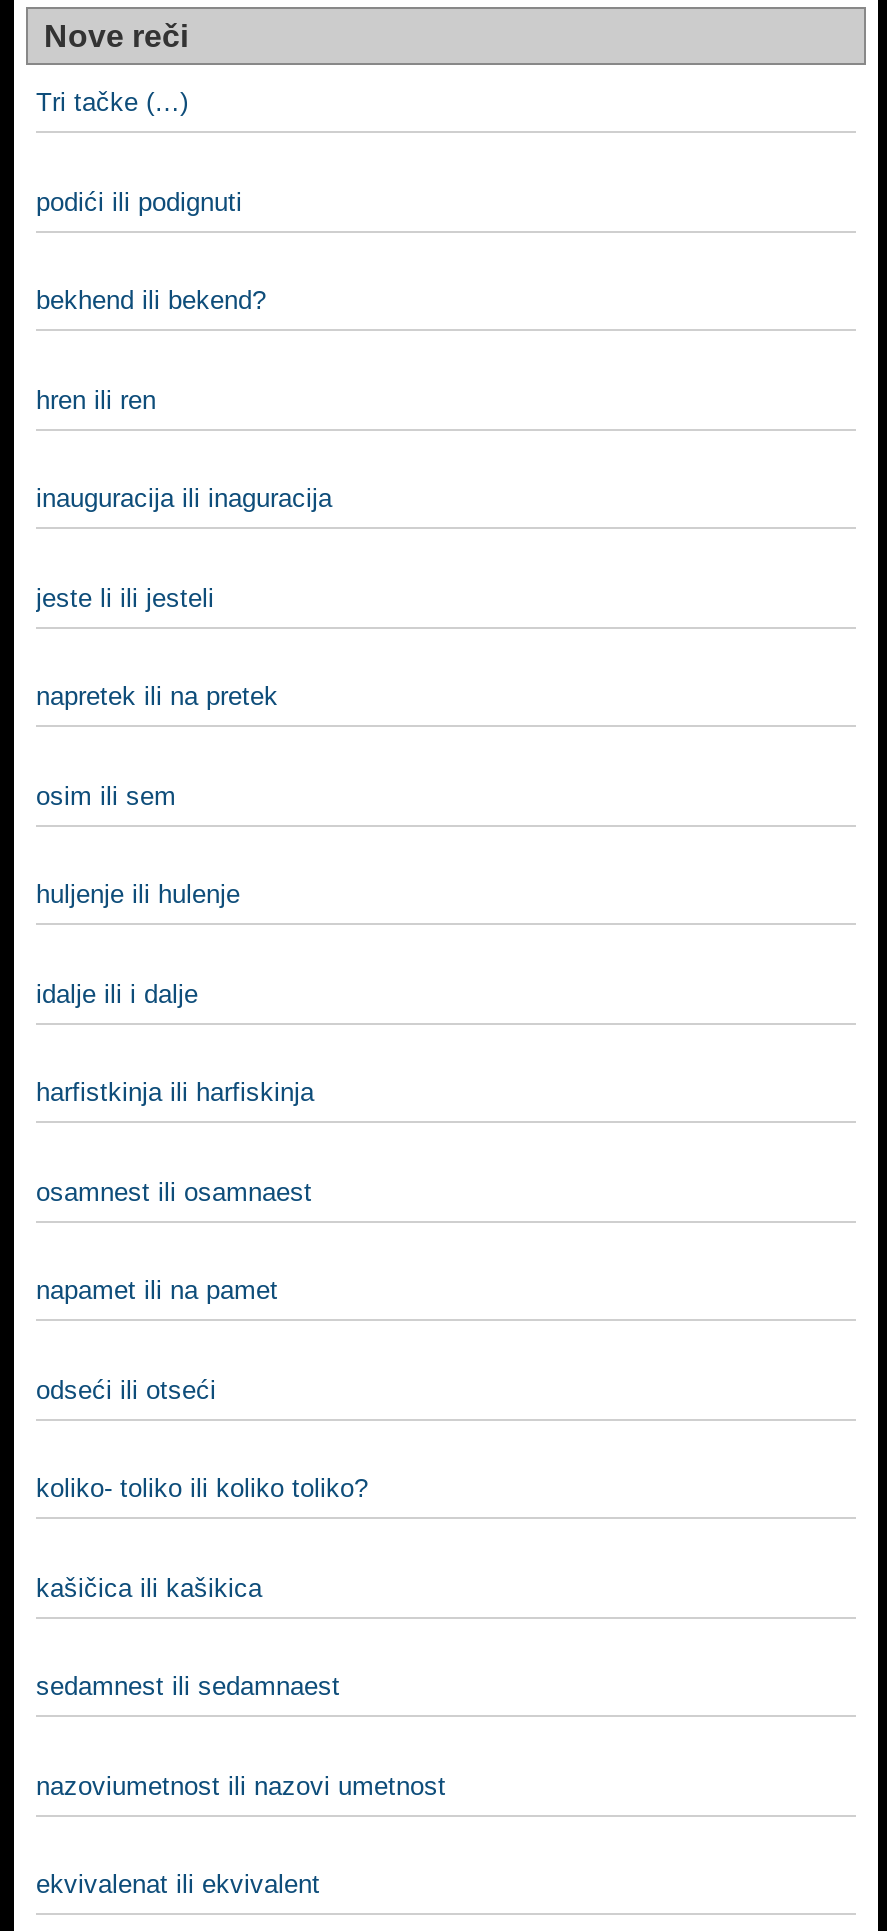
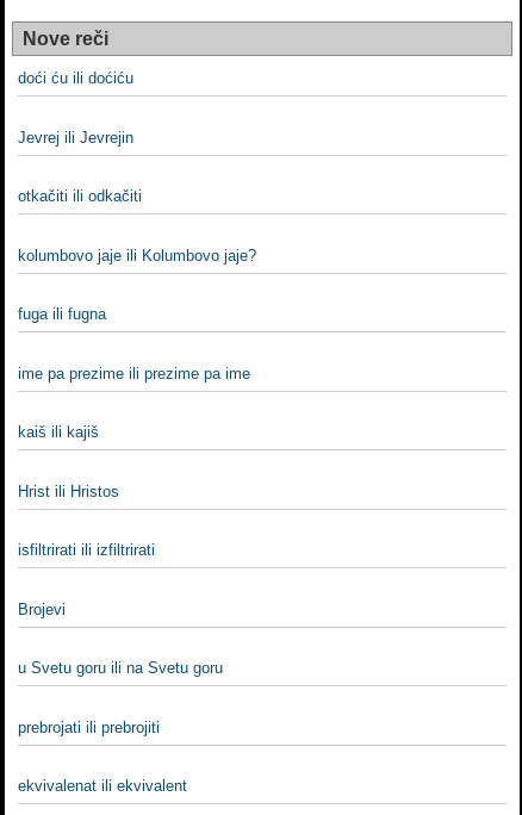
[36,87,446,1800] Tri tačke (…) | podići ili podignuti | bekhend ili bekend? | hren ili ren | inauguracija ili inaguracija | jeste li ili jesteli | napretek ili na pretek | osim ili sem | huljenje ili hulenje | idalje ili i dalje | harfistkinja ili harfiskinja | osamnest ili osamnaest | napamet ili na pamet | odseći ili otseći | koliko- toliko ili koliko toliko? | kašičica ili kašikica | sedamnest ili sedamnaest | nazoviumetnost ili nazovi umetnost -> [18,69,256,736] doći ću ili doćiću | Jevrej ili Jevrejin | otkačiti ili odkačiti | kolumbovo jaje ili Kolumbovo jaje? | fuga ili fugna | ime pa prezime ili prezime pa ime | kaiš ili kajiš | Hrist ili Hristos | isfiltrirati ili izfiltrirati | Brojevi | u Svetu goru ili na Svetu goru | prebrojati ili prebrojiti

